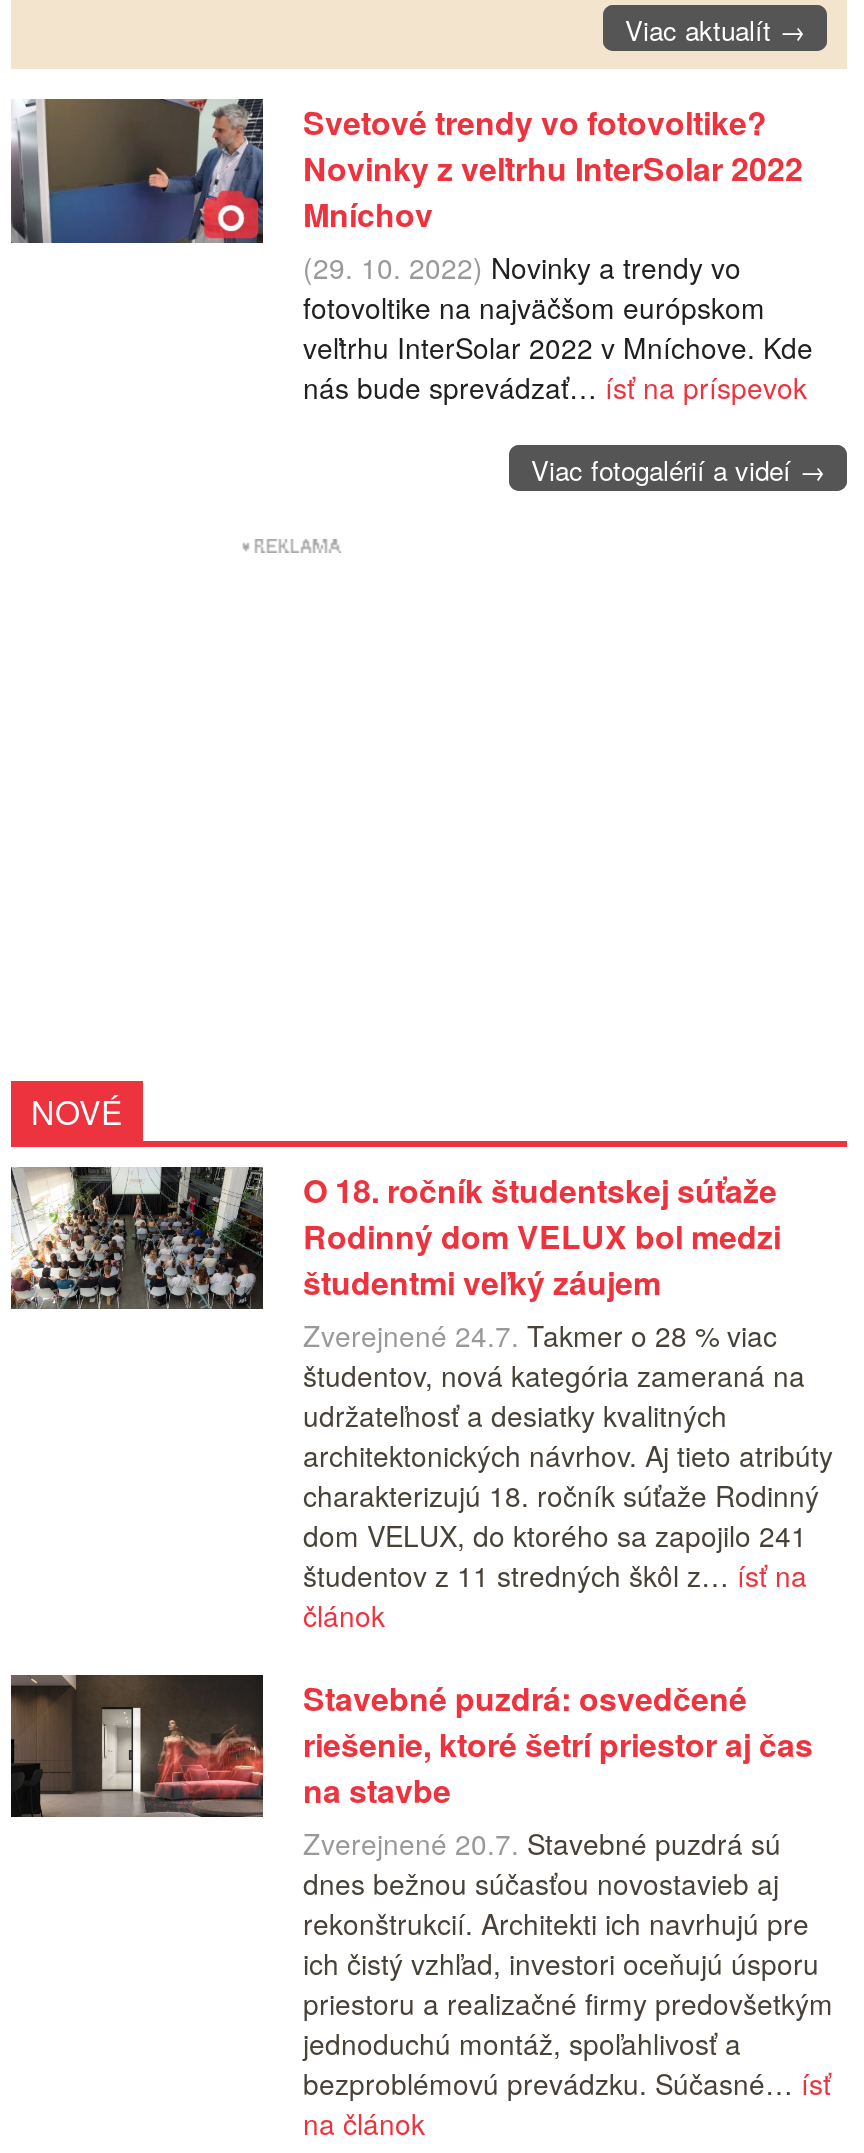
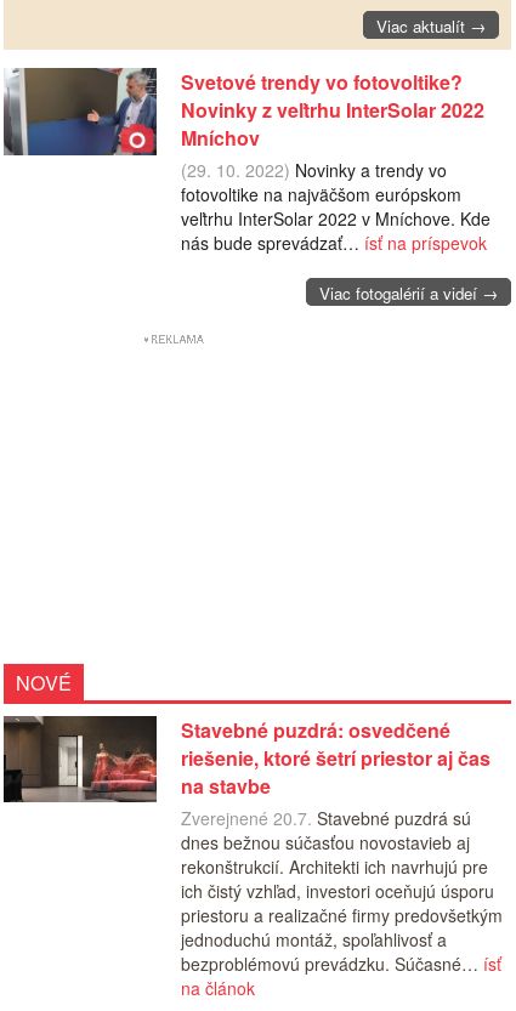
[9,1165,833,1635] [image] | O 18. ročník študentskej súťaže | Rodinný dom VELUX bol medzi | študentmi veľký záujem | Zverejnené 24.7. Takmer o 28 % viac | študentov, nová kategória zameraná na | udržateľnosť a desiatky kvalitných | architektonických návrhov. Aj tieto atribúty | charakterizujú 18. ročník súťaže Rodinný | dom VELUX, do ktorého sa zapojilo 241 | študentov z 11 stredných škôl z… ísť na | článok -> none

